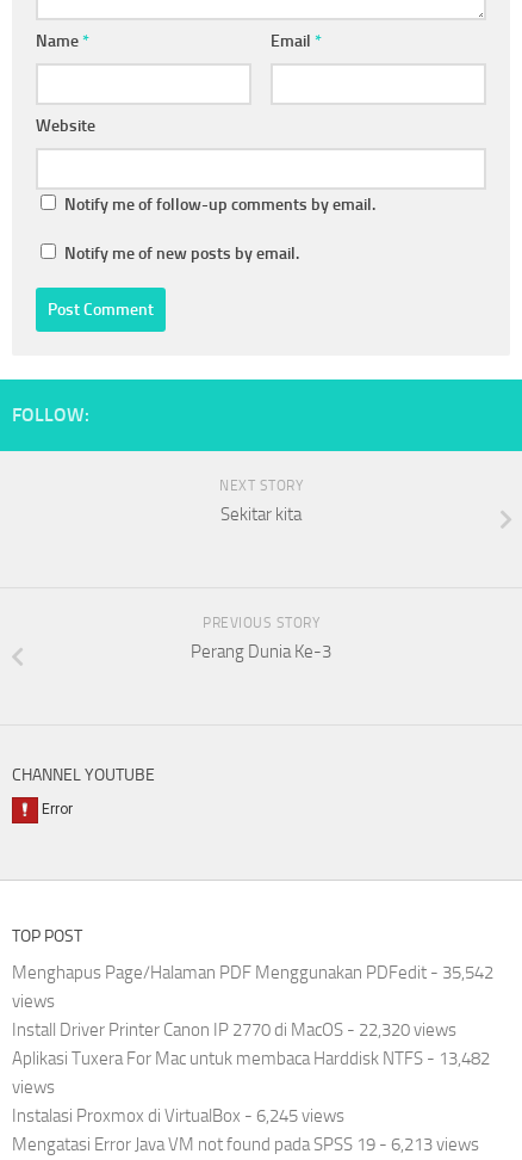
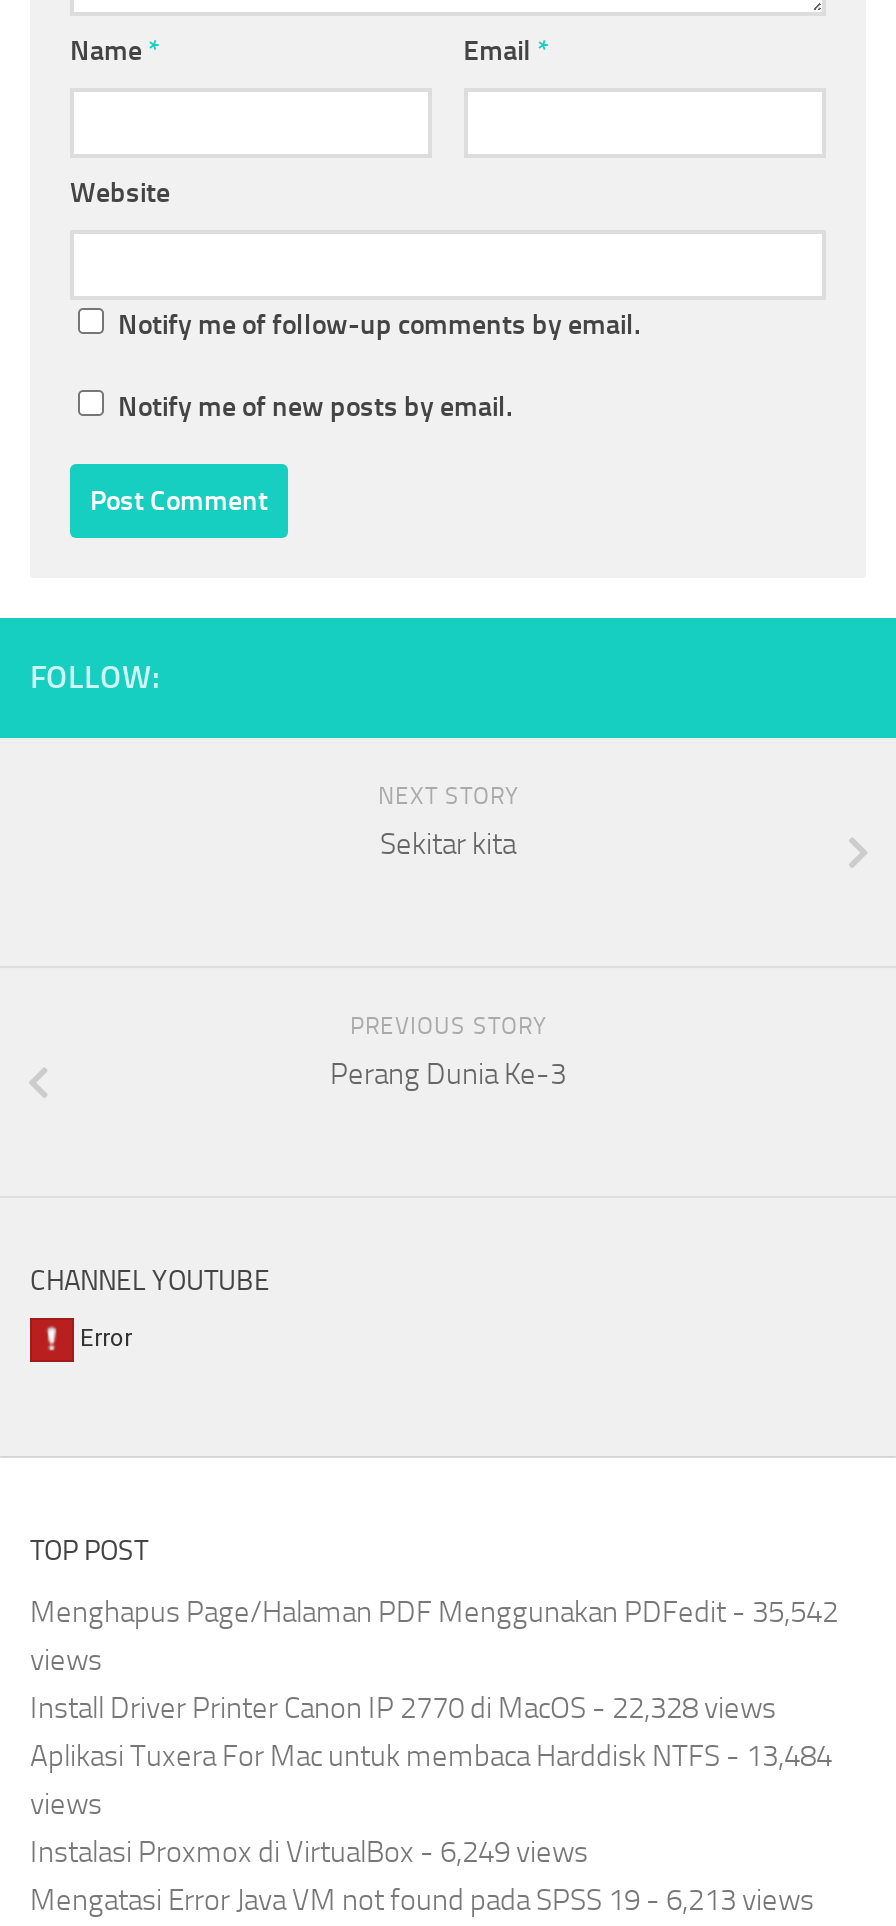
[12,1020,456,1041] Install Driver Printer Canon IP 2770 di MacOS - 22,320 views -> [30,1691,776,1727] Install Driver Printer Canon IP 2770 di MacOS - 22,328 views
[12,1048,490,1070] Aplikasi Tuxera For Mac untuk membaca Harddisk NTFS - 13,482 -> [30,1739,832,1775] Aplikasi Tuxera For Mac untuk membaca Harddisk NTFS - 13,484
[12,1105,344,1127] Instalasi Proxmox di VirtualBox - 6,245 views -> [30,1835,588,1871] Instalasi Proxmox di VirtualBox - 6,249 views

